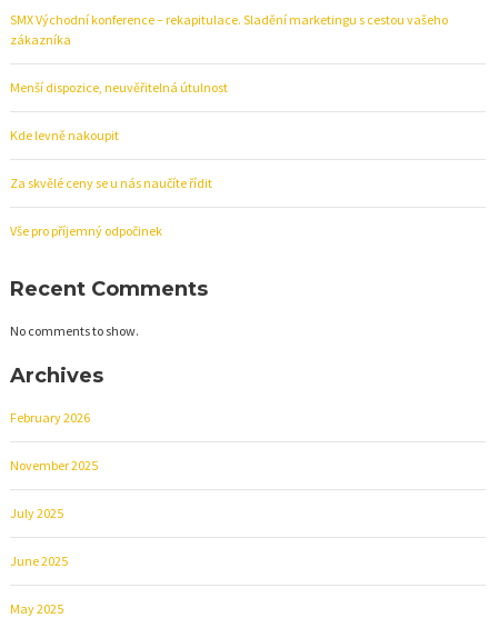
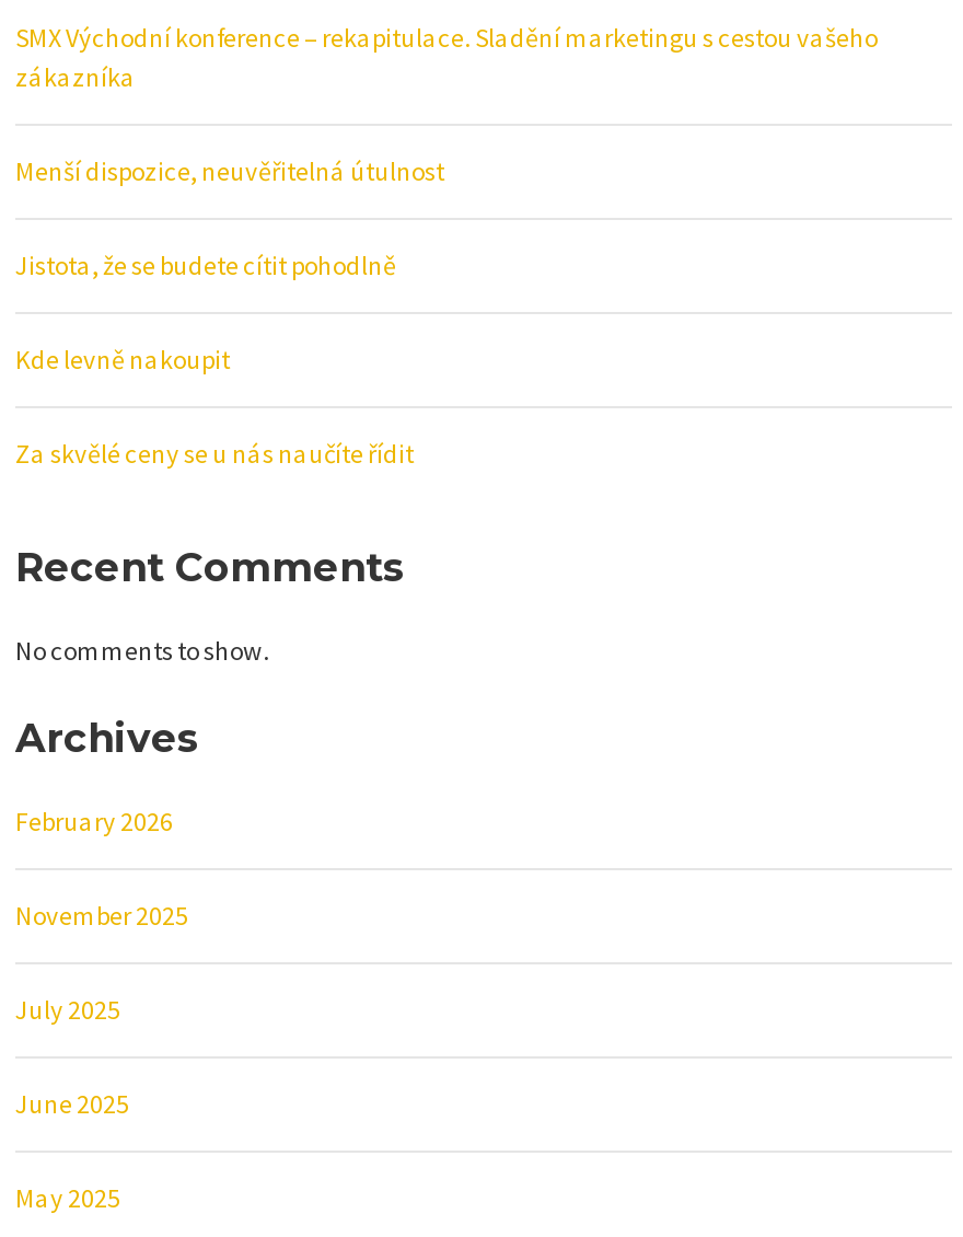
none -> [15,249,396,282] Jistota, že se budete cítit pohodlně
moved [10,127,212,192] -> [15,344,414,470]: Kde levně nakoupit | Za skvělé ceny se u nás naučíte řídit
[10,223,162,239] Vše pro příjemný odpočinek -> none

